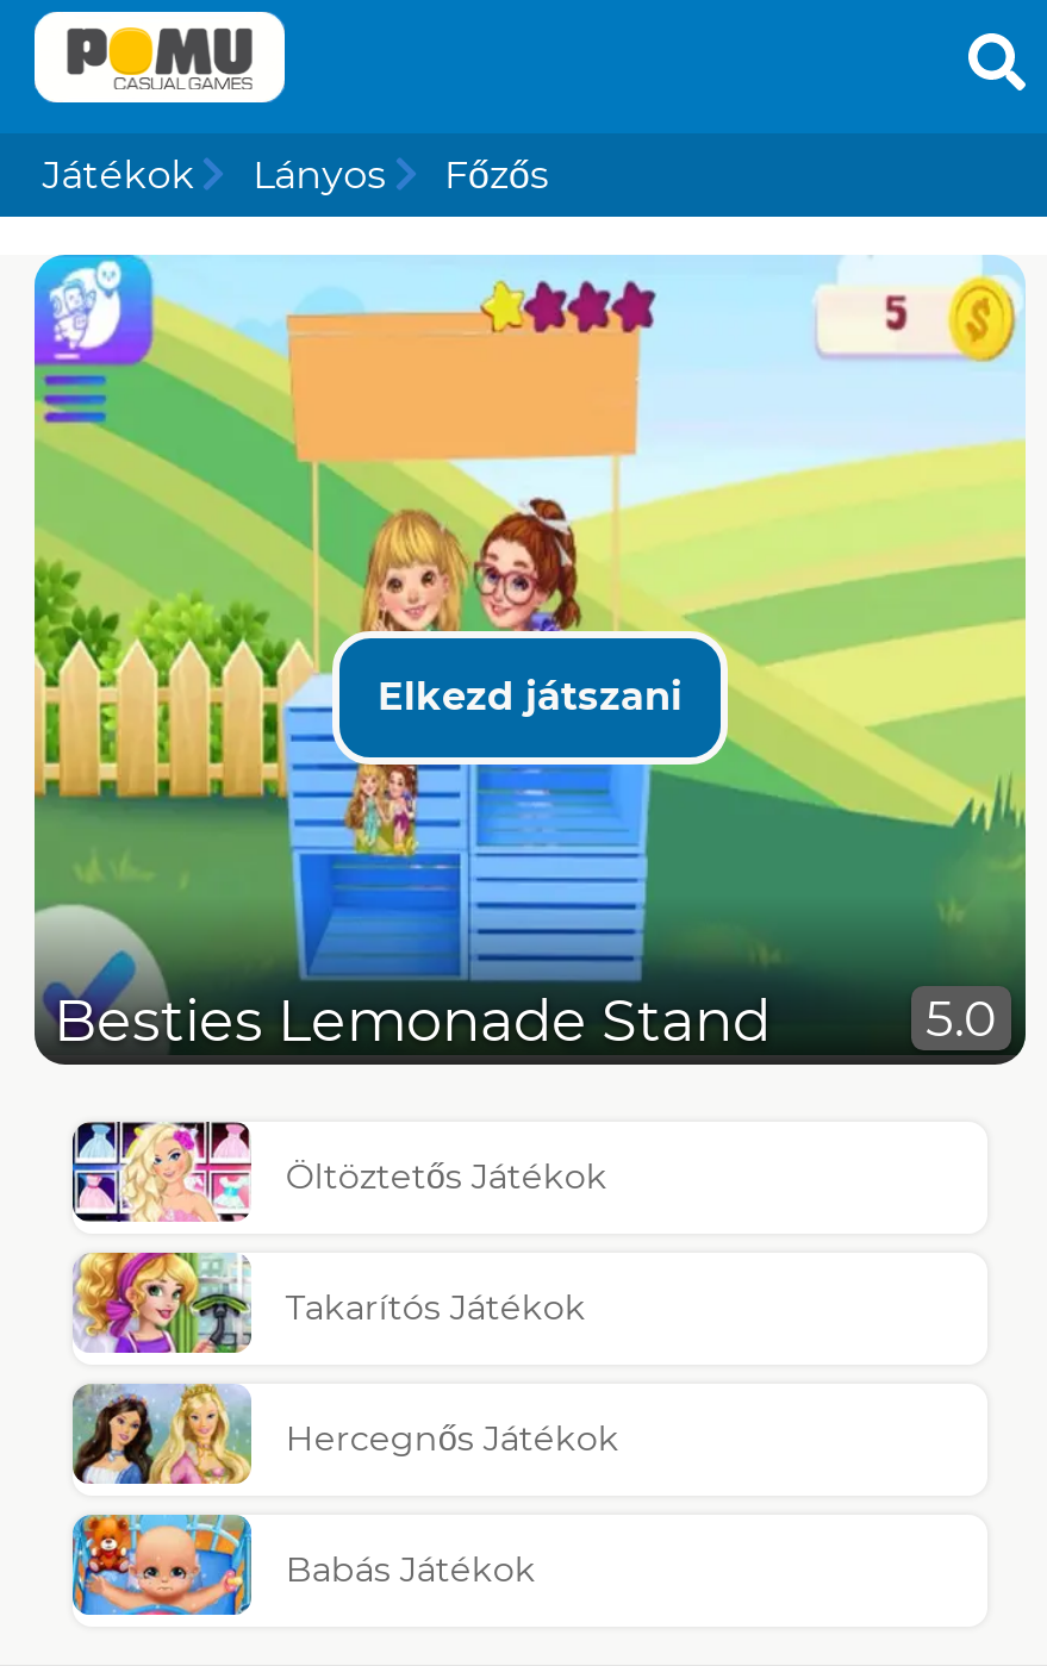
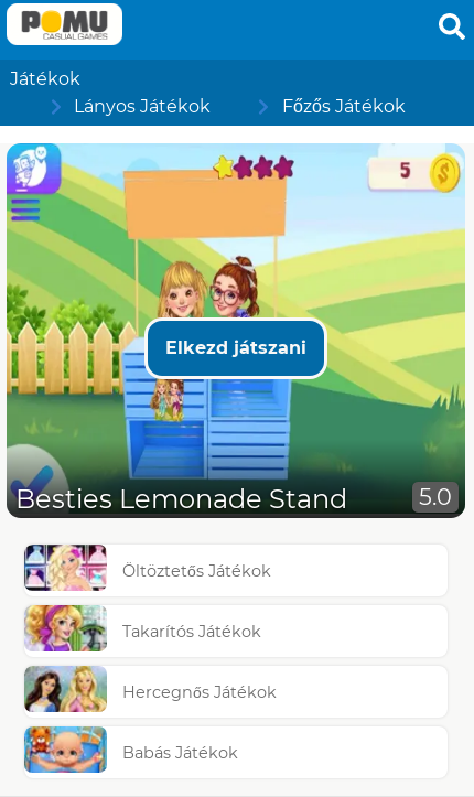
[253,152,549,198] Lányos | Főzős -> [74,96,405,117] Lányos Játékok | Főzős Játékok

